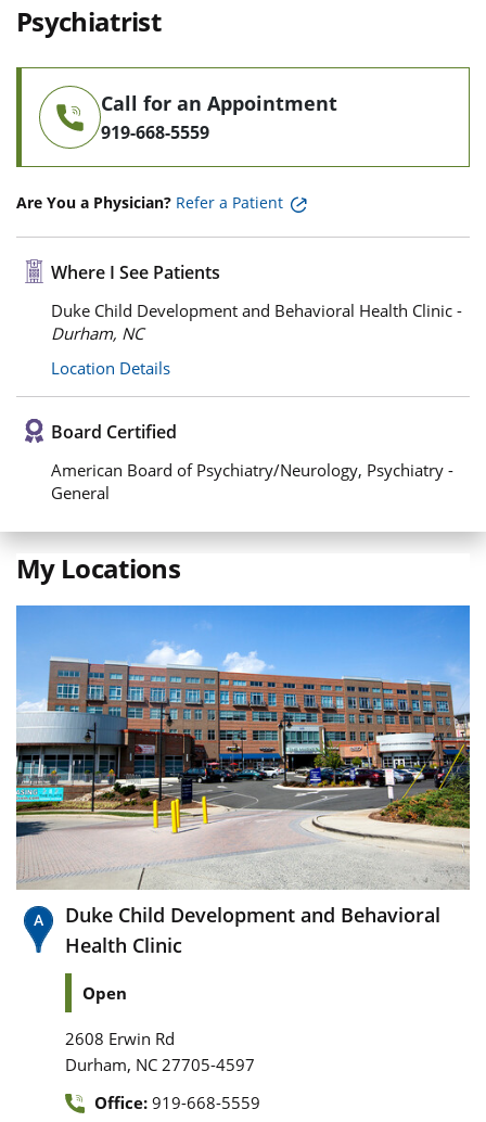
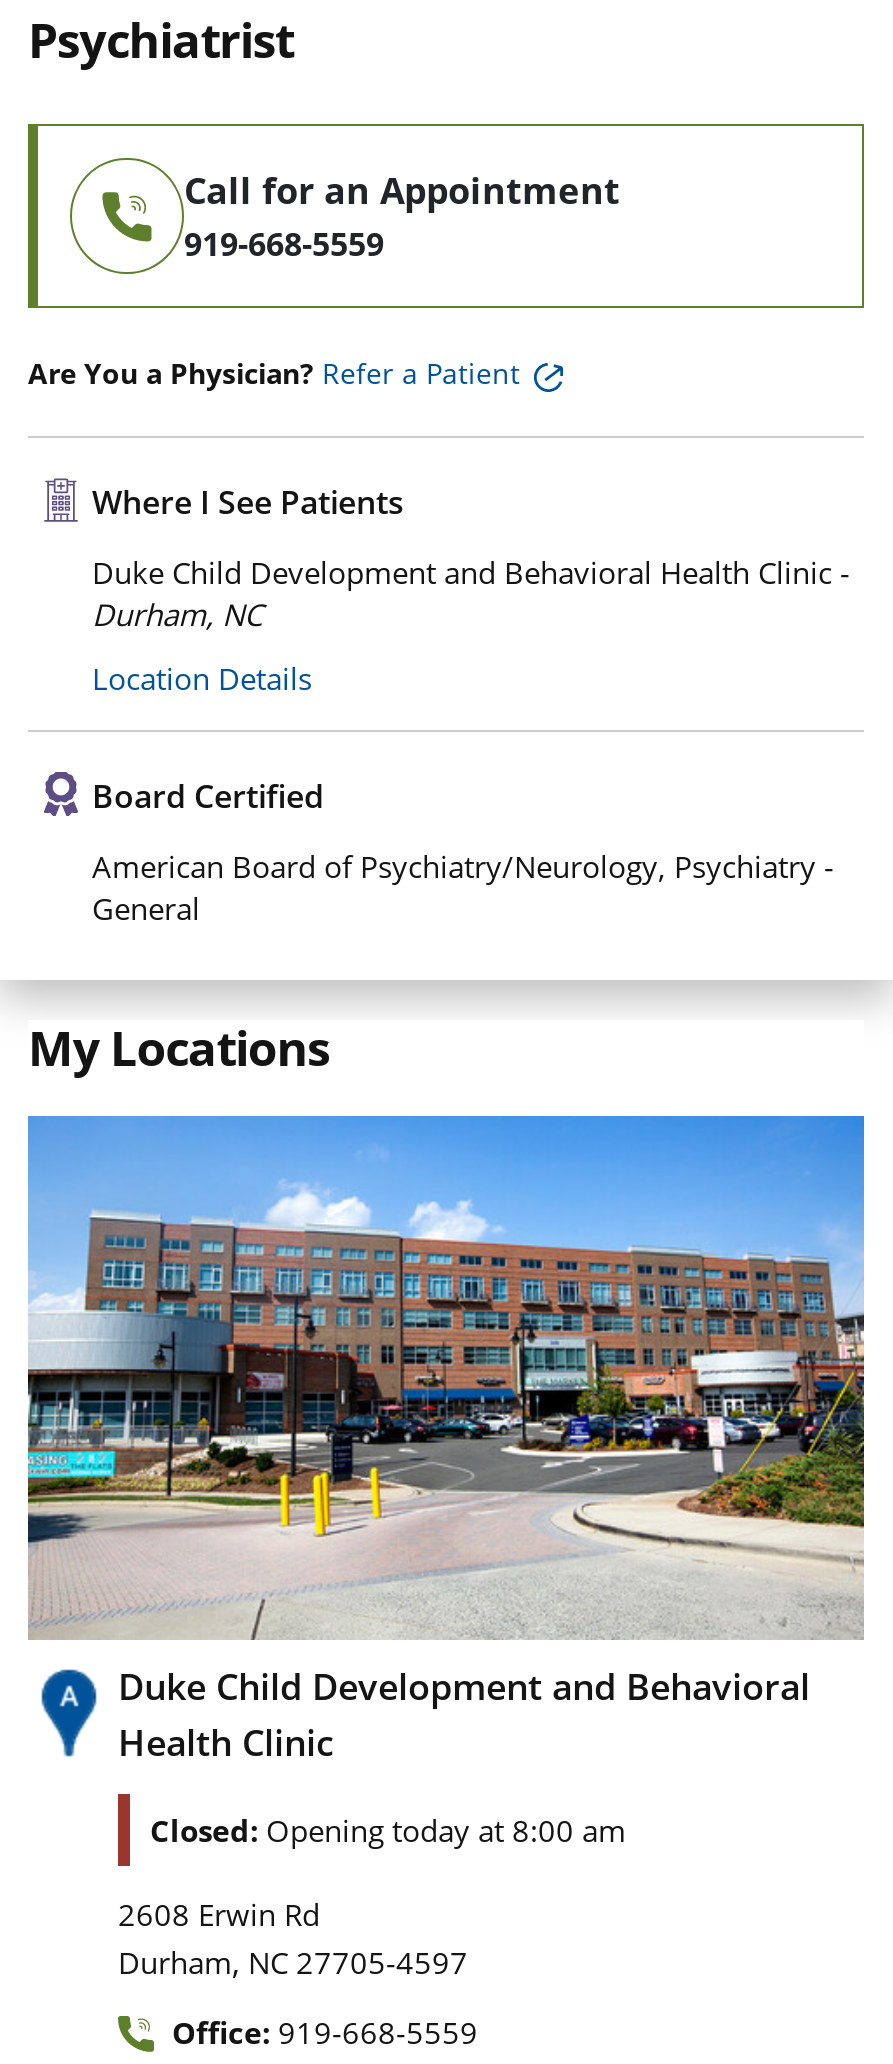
[82,981,127,1003] Open -> [150,1809,626,1849] Closed: Opening today at 8:00 am

